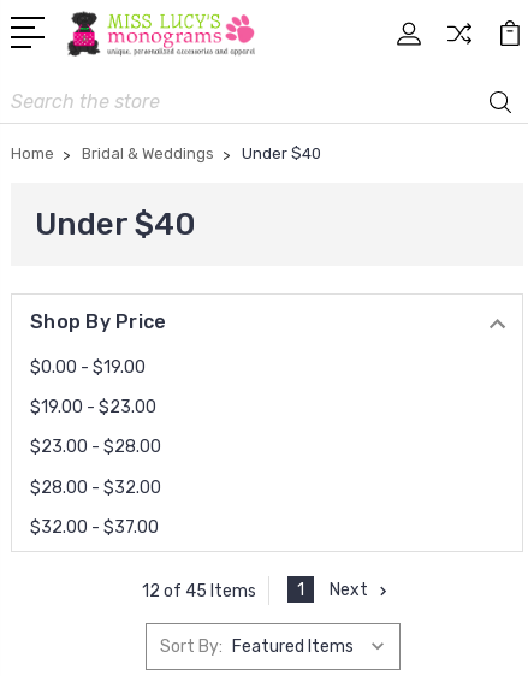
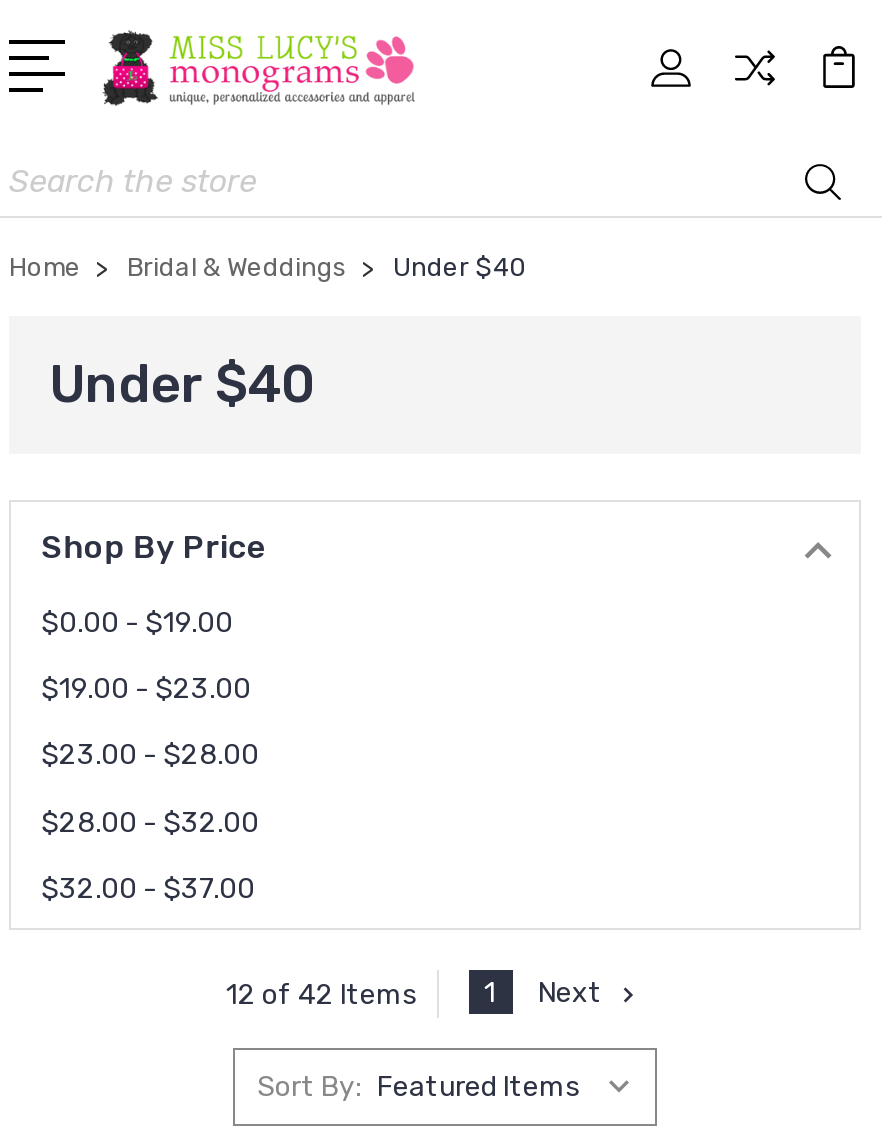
[141,580,367,601] 12 of 45 Items 1 Next -> [226,976,602,1011] 12 of 42 Items 1 Next

